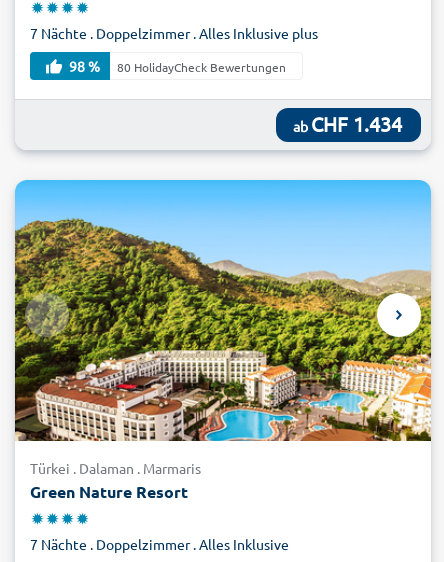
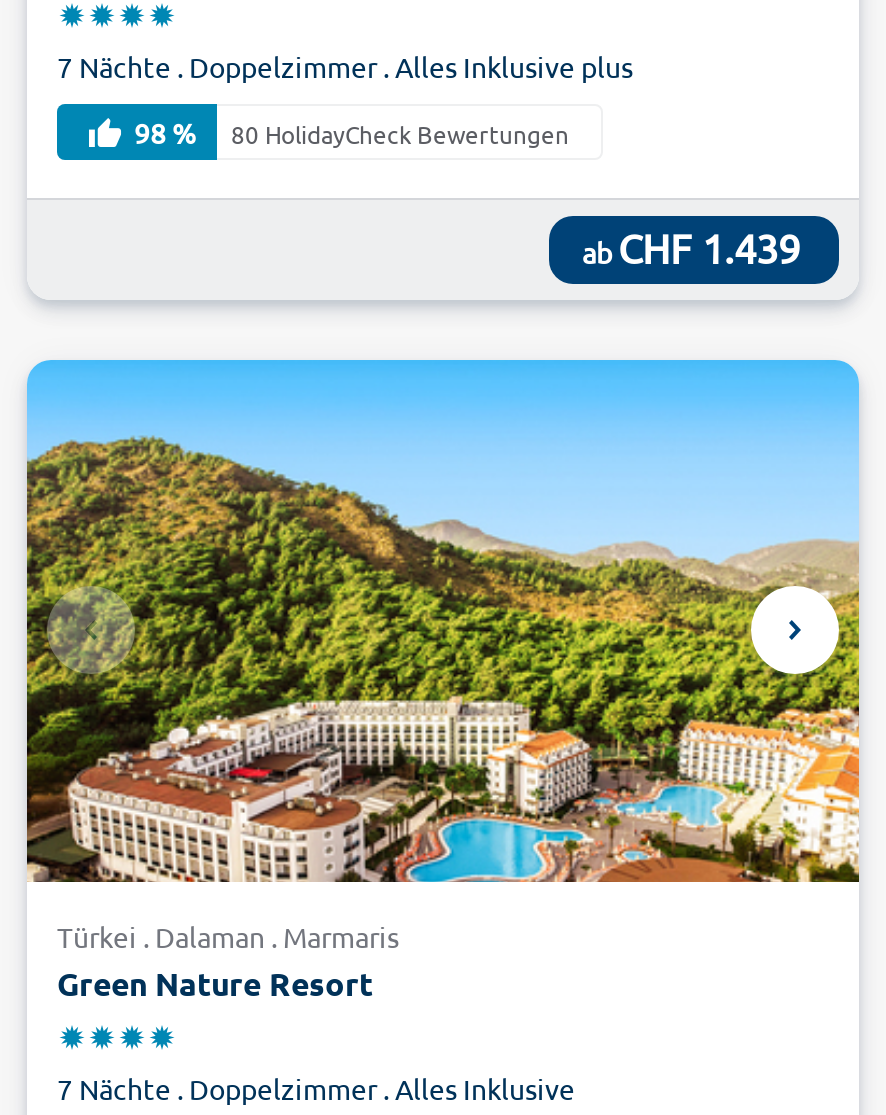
[292,111,401,136] abCHF 1.434 -> [582,222,800,272] abCHF 1.439

